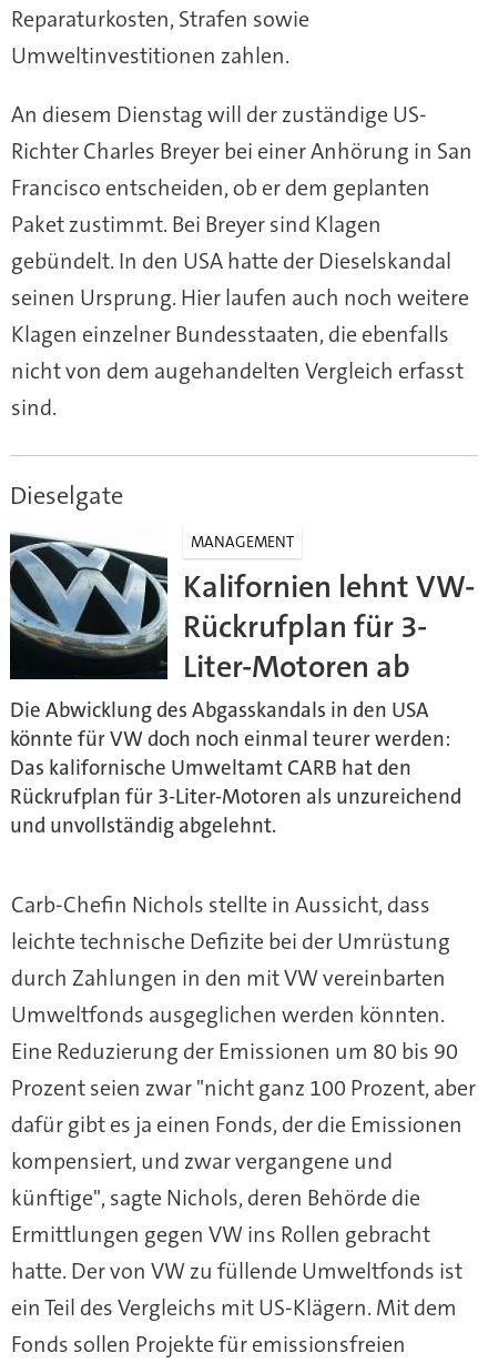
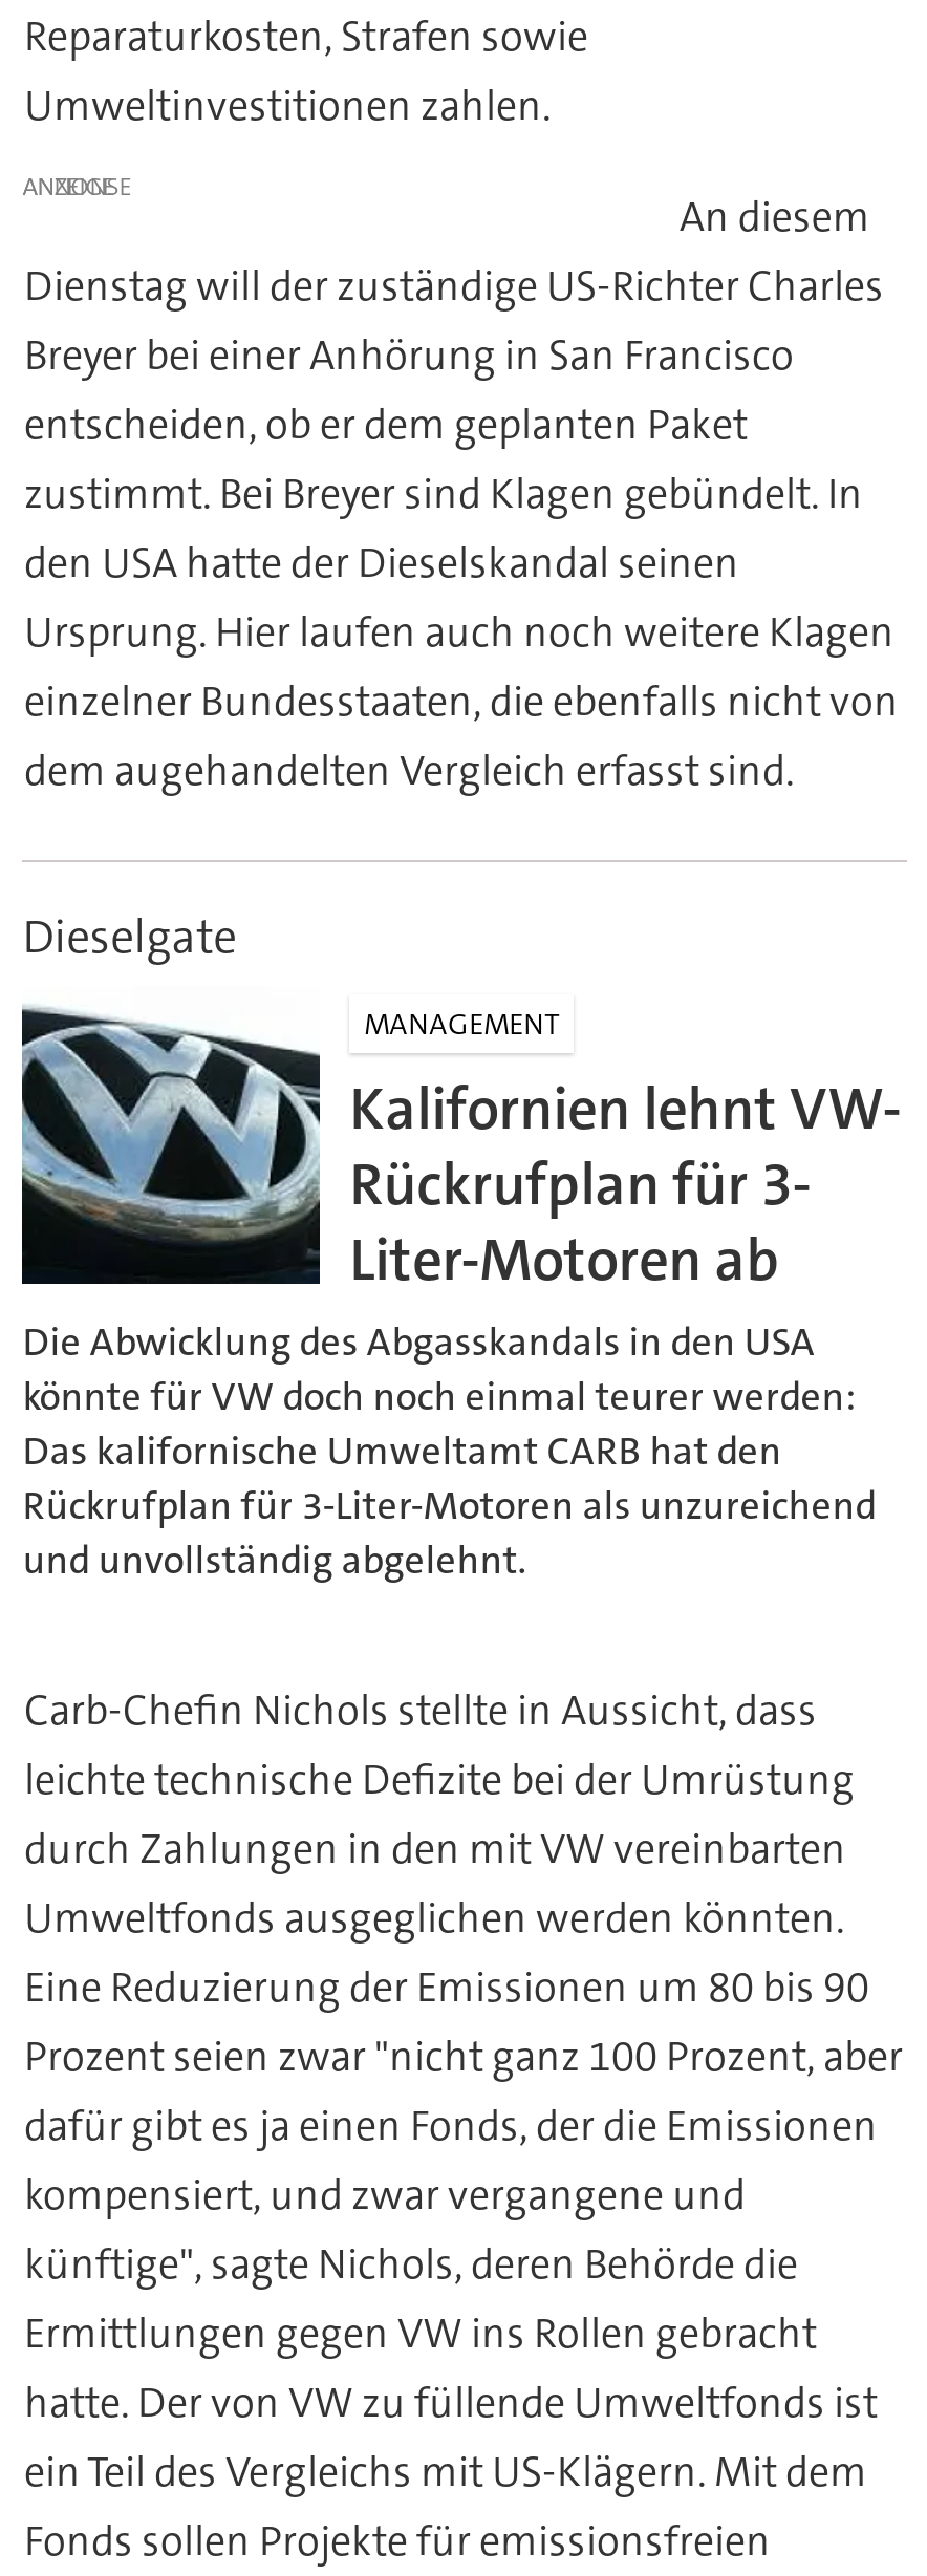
[11,100,472,422] An diesem Dienstag will der zuständige US- | Richter Charles Breyer bei einer Anhörung in San | Francisco entscheiden, ob er dem geplanten | Paket zustimmt. Bei Breyer sind Klagen | gebündelt. In den USA hatte der Dieselskandal | seinen Ursprung. Hier laufen auch noch weitere | Klagen einzelner Bundesstaaten, die ebenfalls | nicht von dem augehandelten Vergleich erfasst | sind. -> [22,170,899,797] ANZEIGE | An diesem | Dienstag will der zuständige US-Richter Charles | Breyer bei einer Anhörung in San Francisco | entscheiden, ob er dem geplanten Paket | zustimmt. Bei Breyer sind Klagen gebündelt. In | den USA hatte der Dieselskandal seinen | Ursprung. Hier laufen auch noch weitere Klagen | einzelner Bundesstaaten, die ebenfalls nicht von | dem augehandelten Vergleich erfasst sind.

